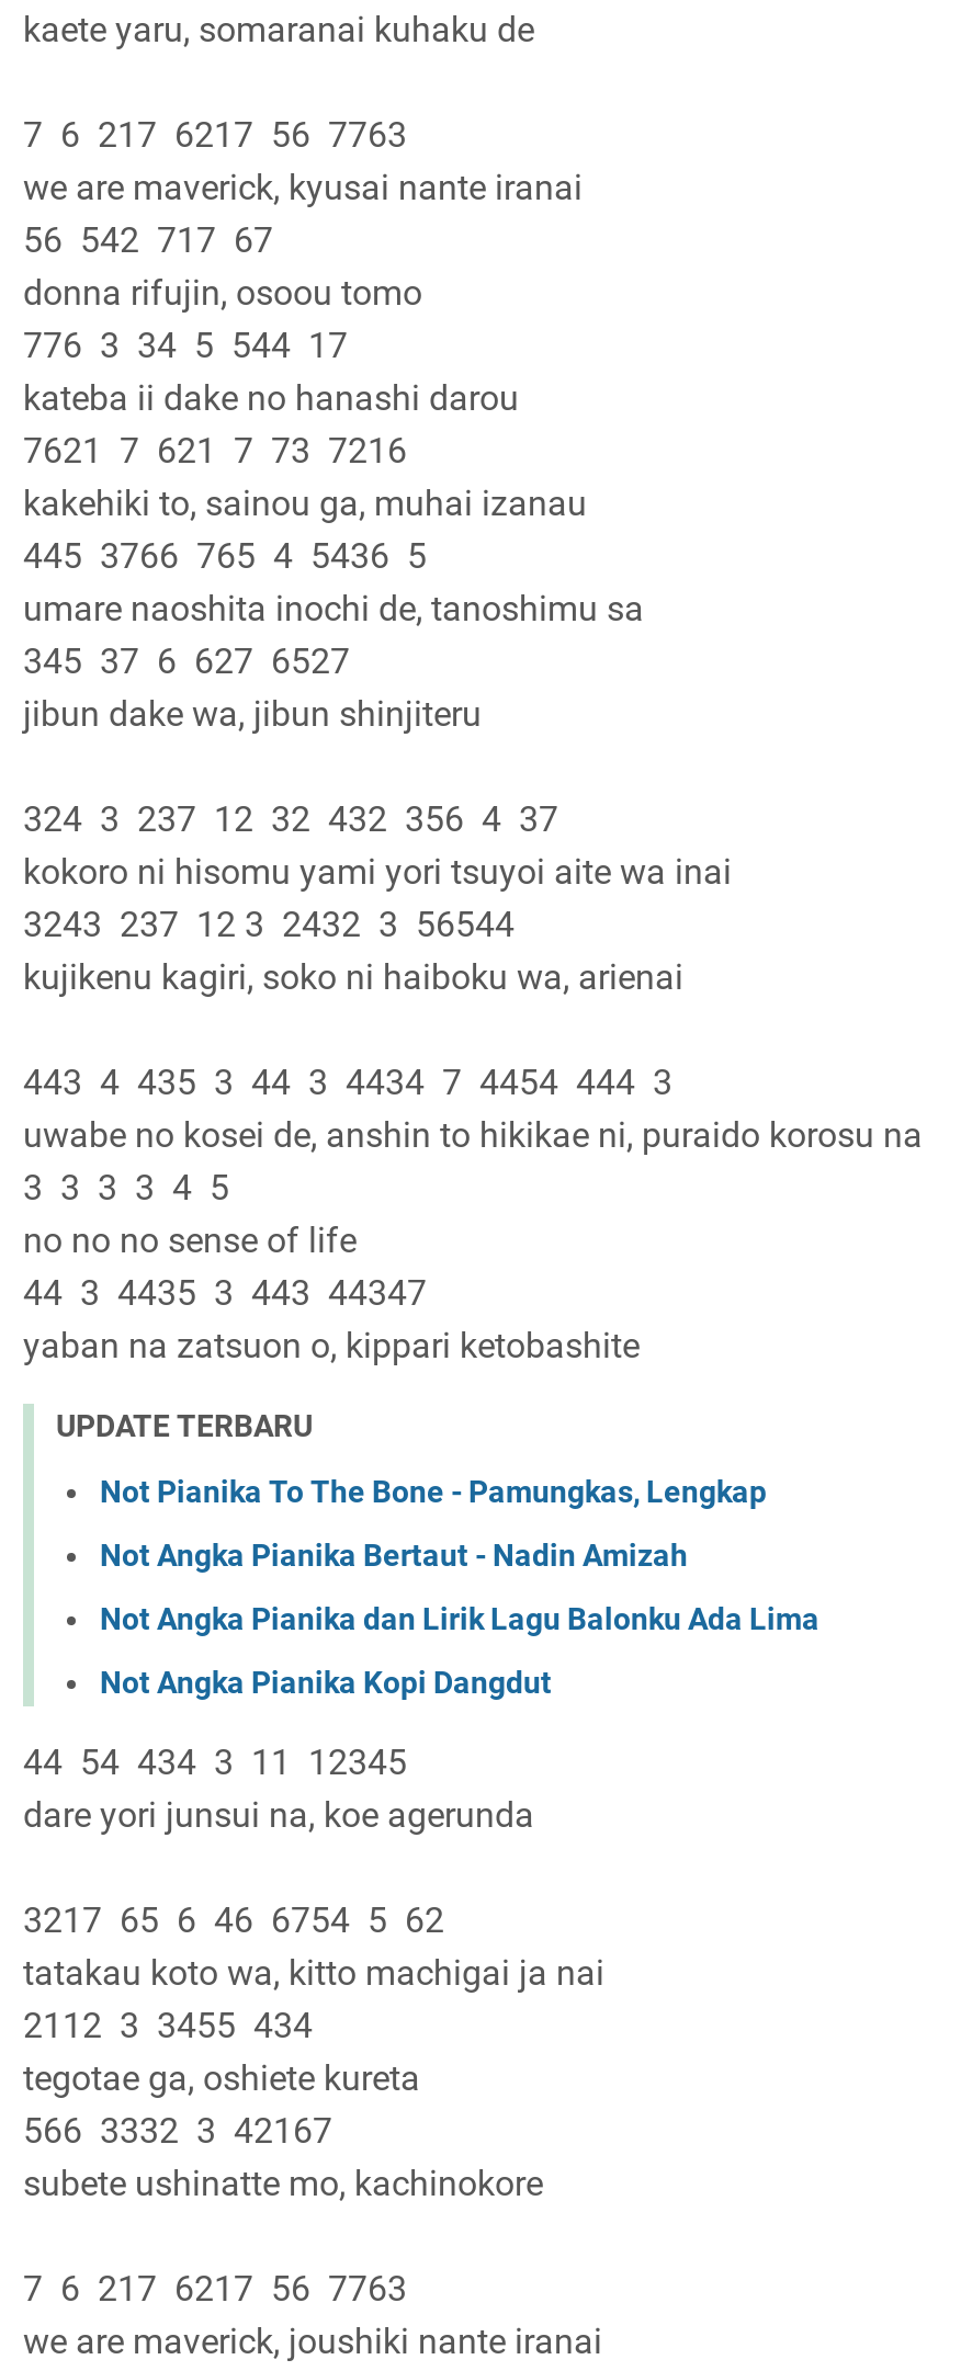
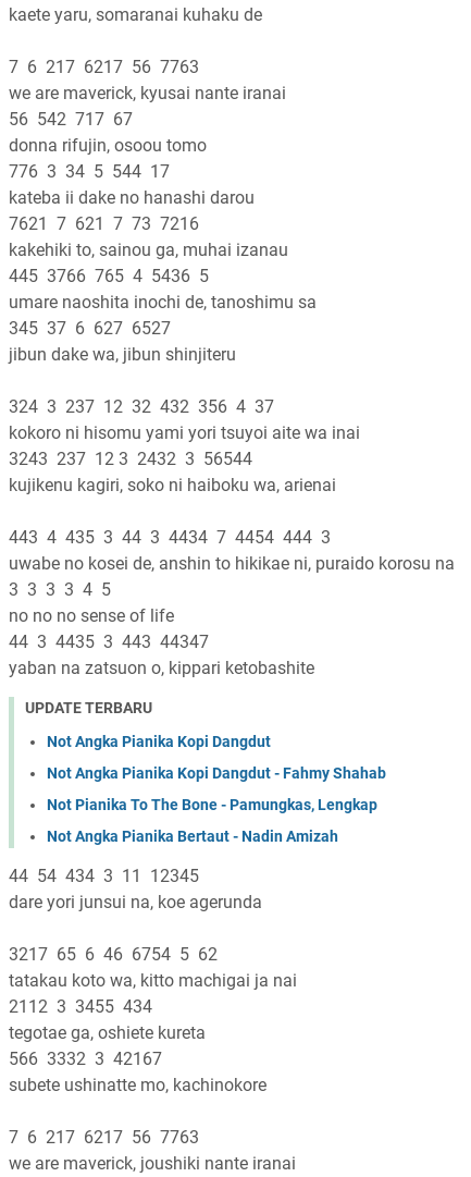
none -> [47,764,386,781] Not Angka Pianika Kopi Dangdut - Fahmy Shahab
moved [100,1475,767,1574] -> [47,795,377,844]: Not Pianika To The Bone - Pamungkas, Lengkap | Not Angka Pianika Bertaut - Nadin Amizah
[100,1602,819,1638] Not Angka Pianika dan Lirik Lagu Balonku Ada Lima -> none
moved [100,1666,552,1701] -> [47,732,271,750]: Not Angka Pianika Kopi Dangdut

